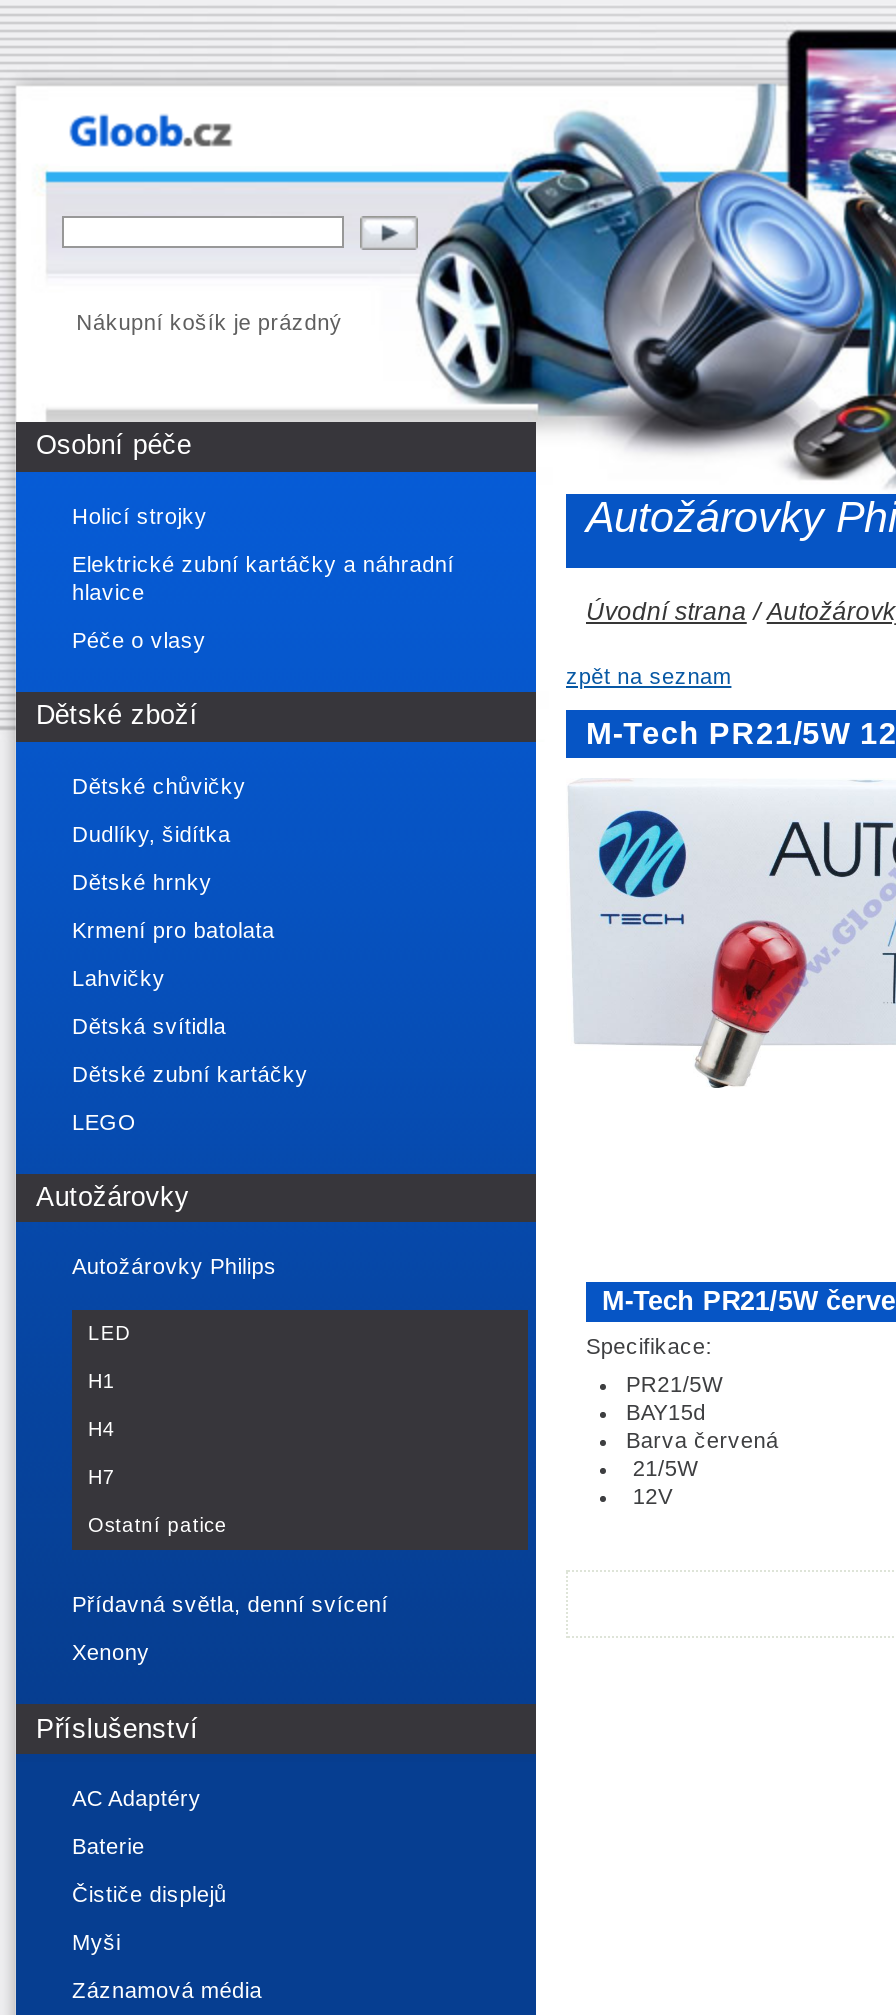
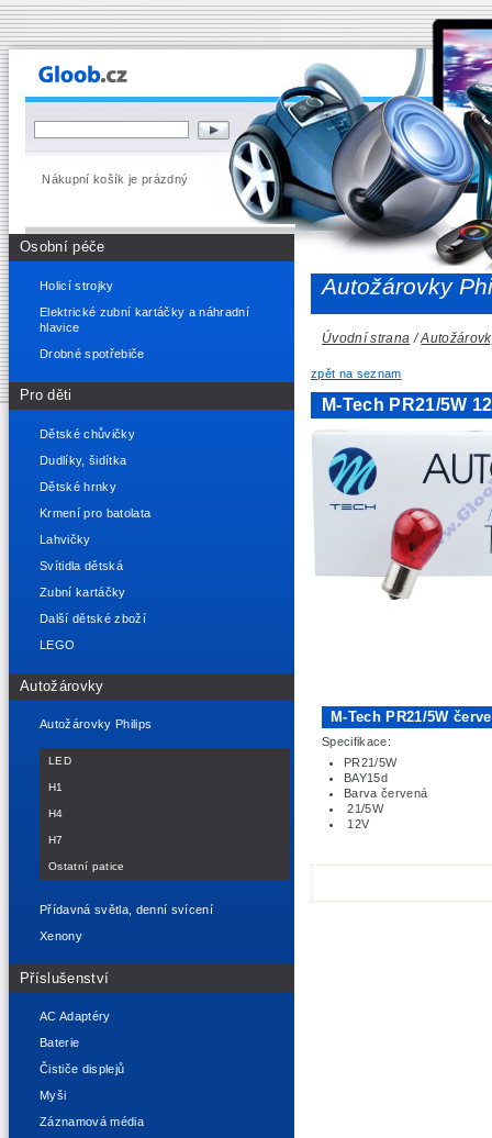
[72,628,206,652] Péče o vlasy -> [40,347,145,360] Drobné spotřebiče
[36,700,198,730] Dětské zboží -> [20,387,72,403] Pro děti
[72,1013,308,1085] Dětská svítidla | Dětské zubní kartáčky -> [40,559,146,625] Svítidla dětská | Zubní kartáčky | Další dětské zboží

